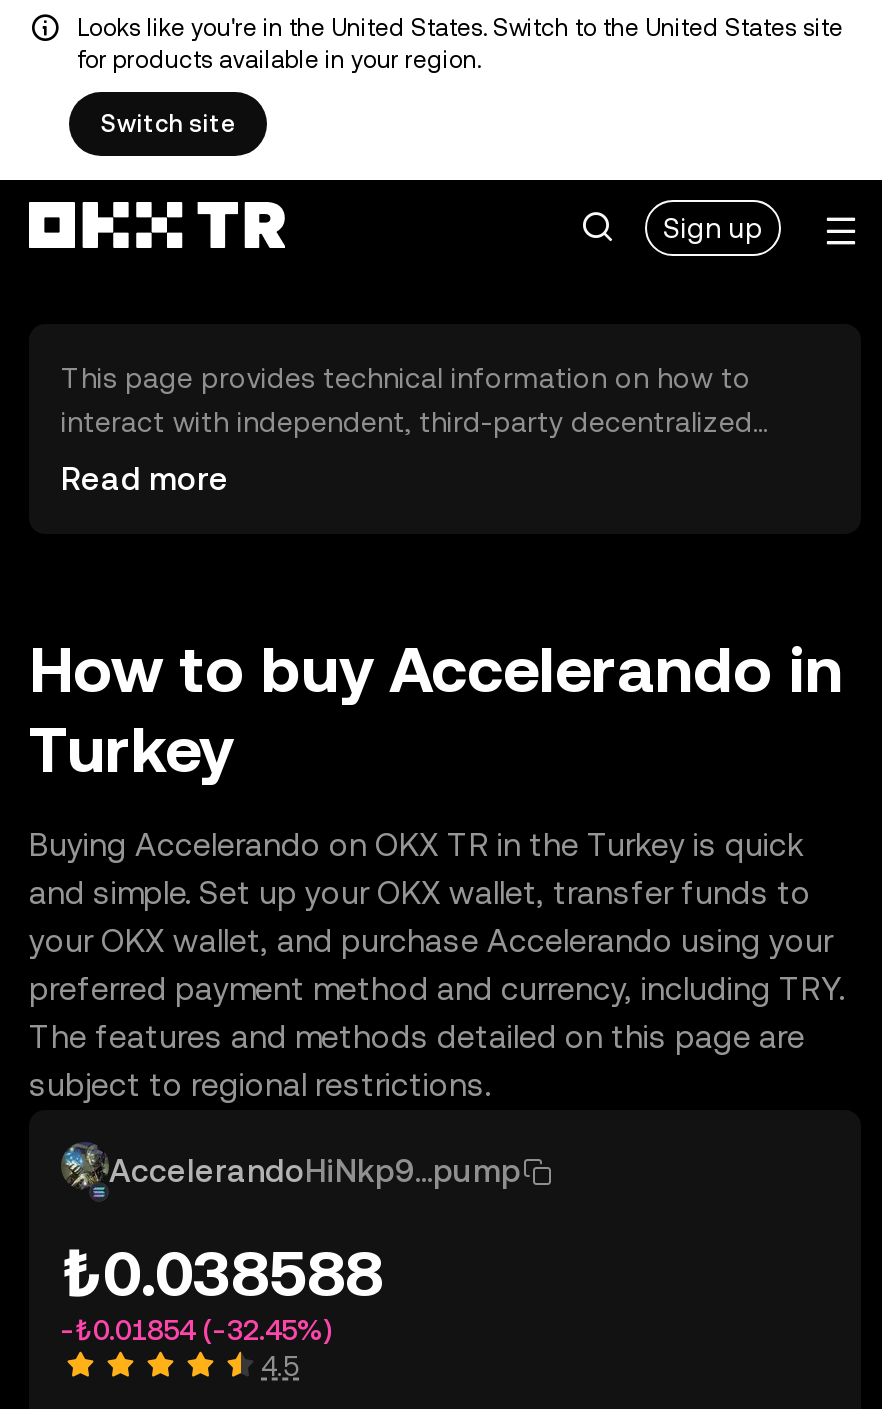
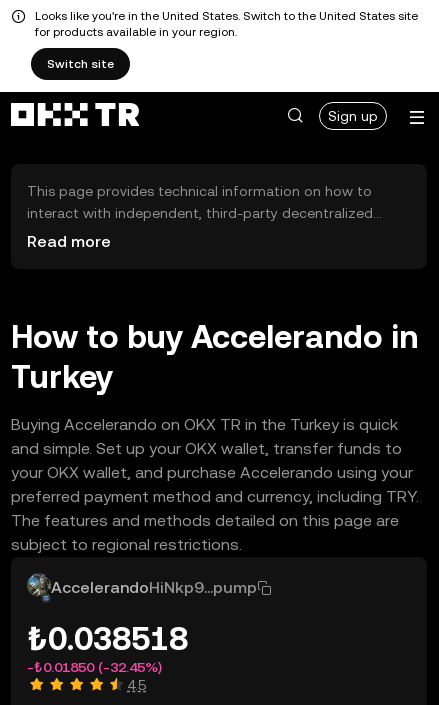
[61,1236,383,1310] ₺0.038588 -> [27,620,188,657] ₺0.038518
[61,1314,331,1346] -₺0.01854 (-32.45%) -> [27,659,162,675] -₺0.01850 (-32.45%)

